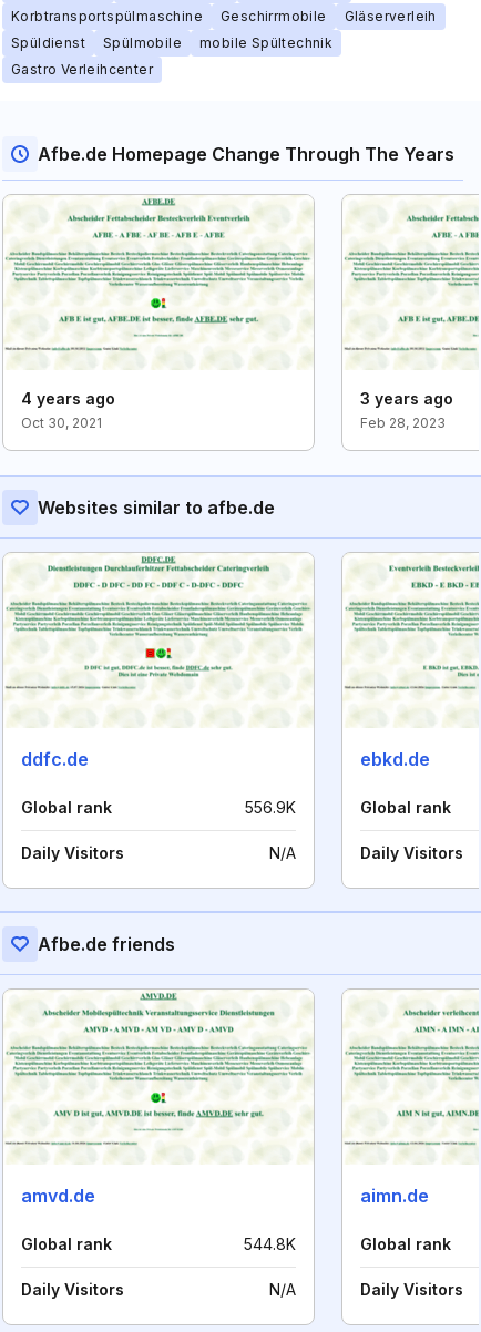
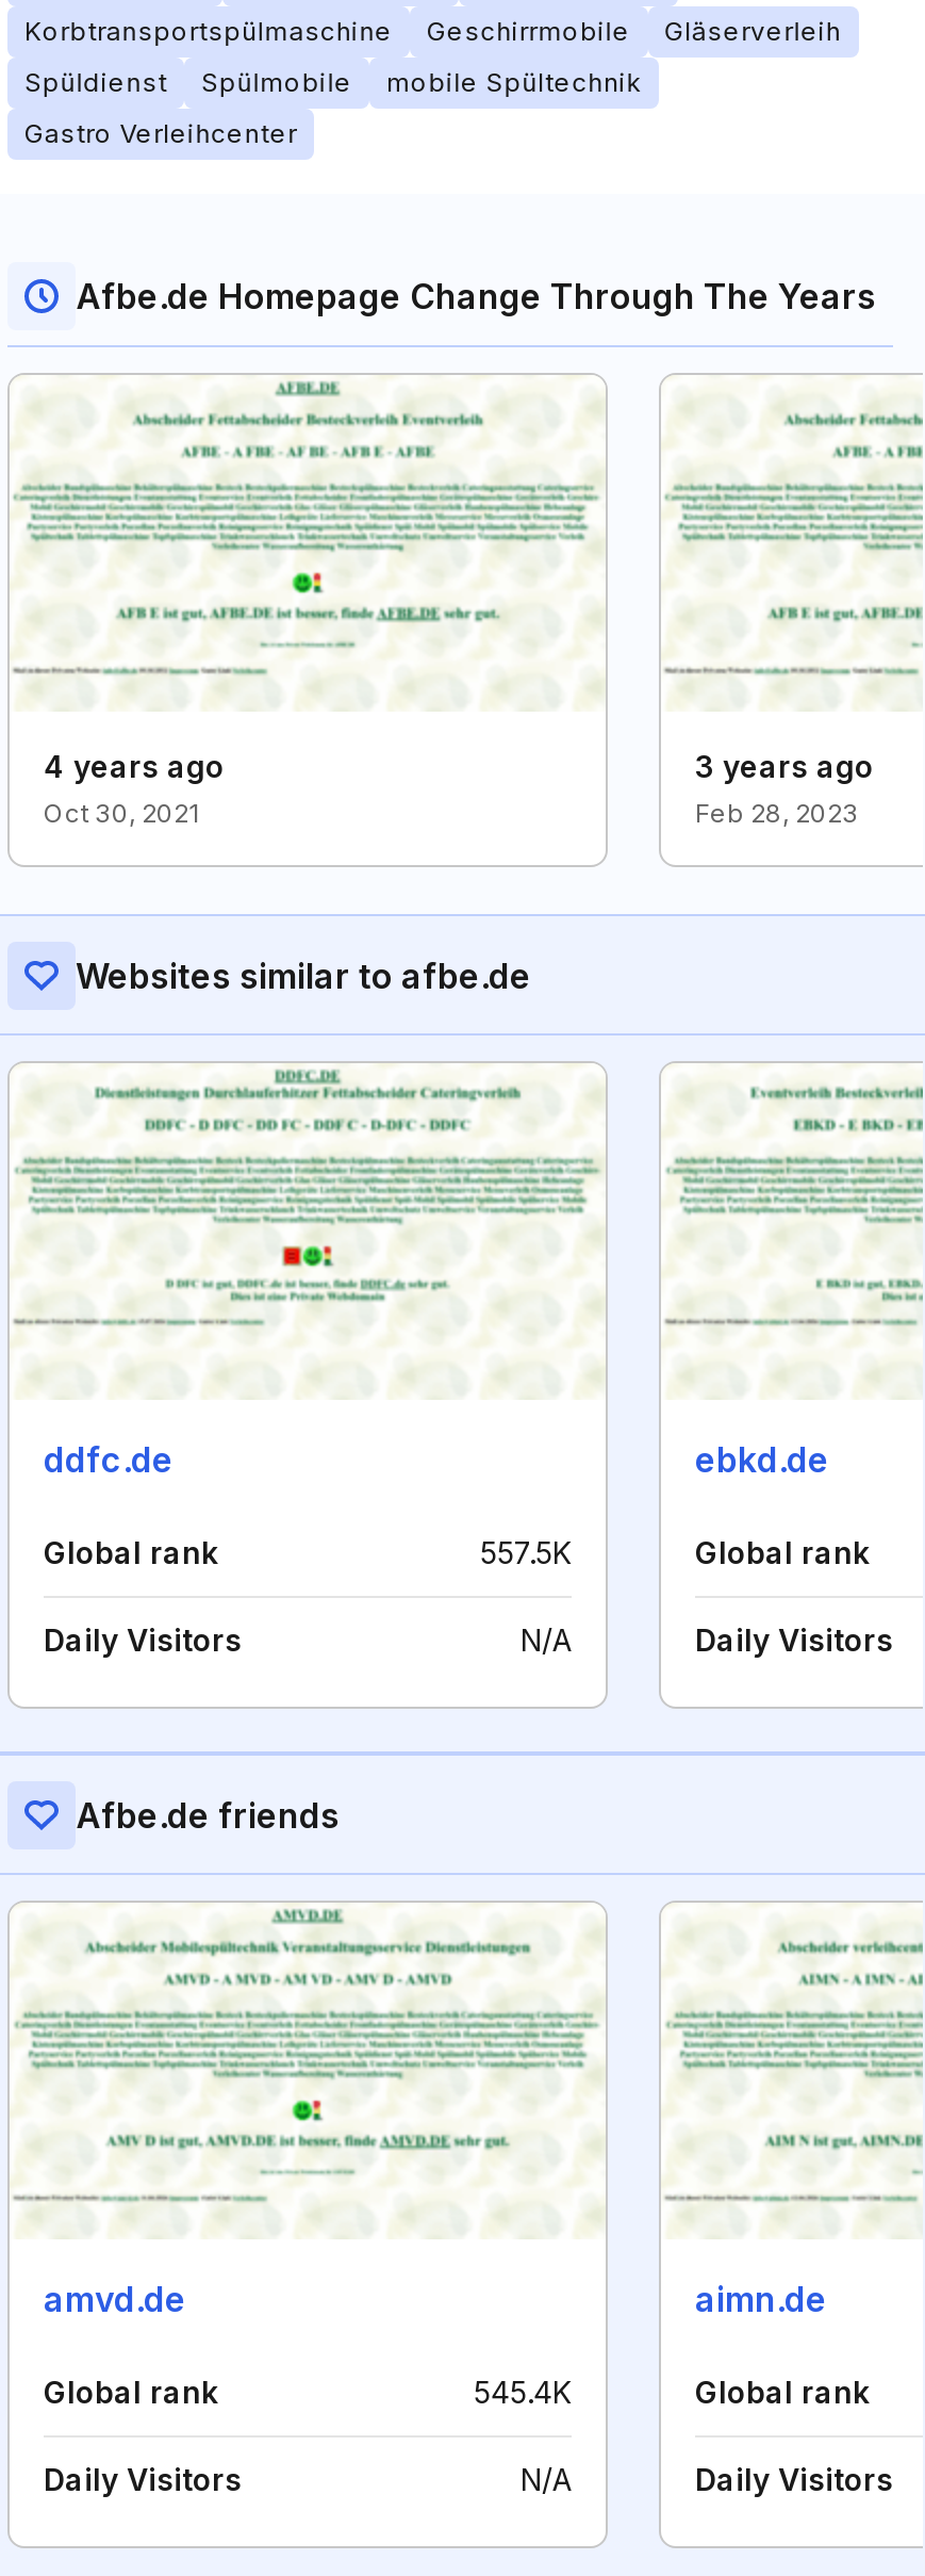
[245,798,296,817] 556.9K -> [480,1534,572,1570] 557.5K
[244,1234,296,1253] 544.8K -> [474,2374,572,2410] 545.4K

